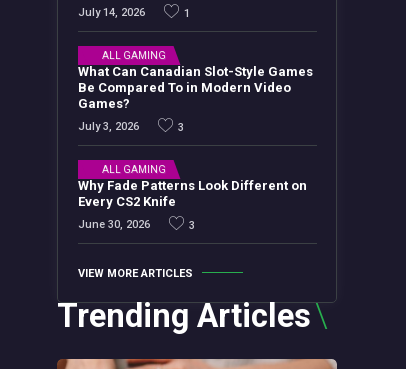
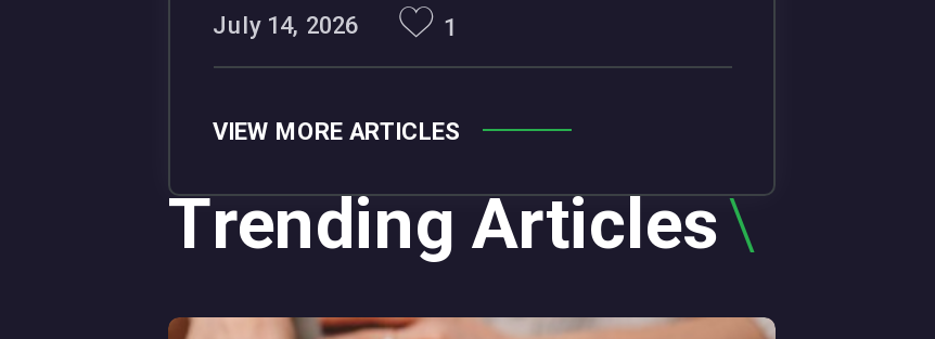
[77,50,312,232] ALL GAMING | What Can Canadian Slot-Style Games | Be Compared To in Modern Video | Games? | July 3, 2026 | 3 | ALL GAMING | Why Fade Patterns Look Different on | Every CS2 Knife | June 30, 2026 | 3 -> none

